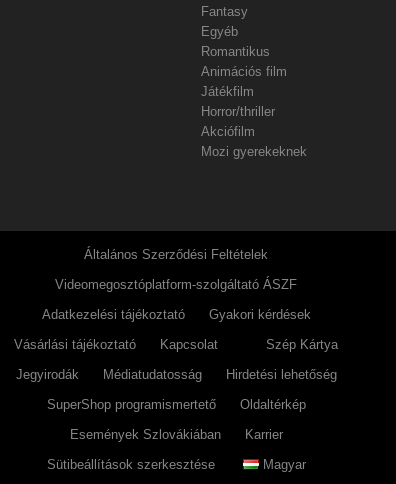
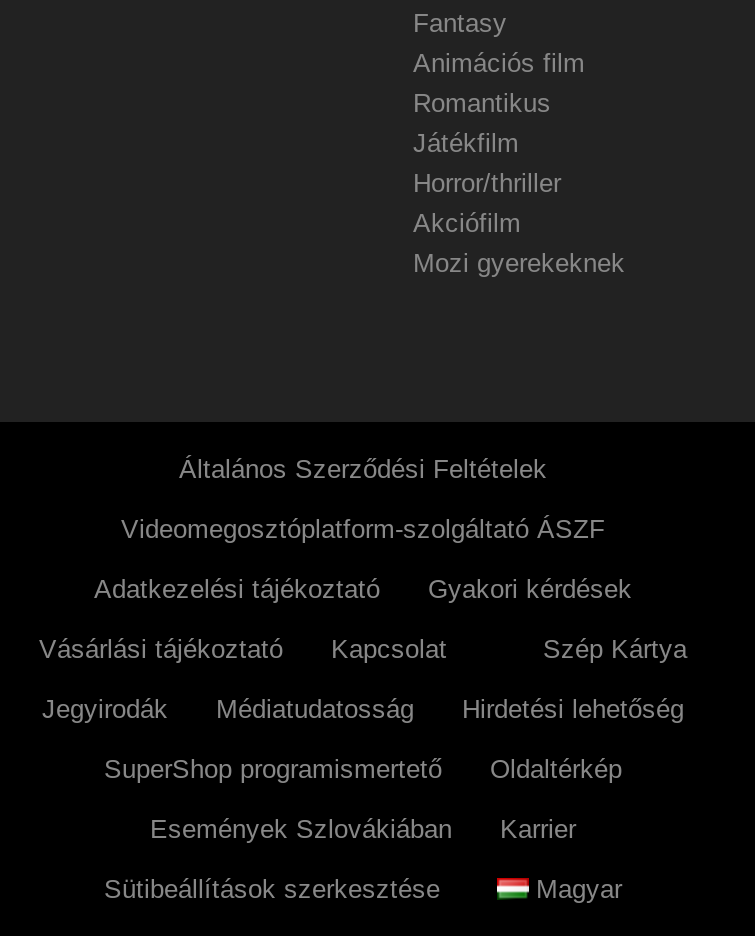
[201,24,238,39] Egyéb -> none
moved [201,64,287,79] -> [413,48,585,78]: Animációs film

